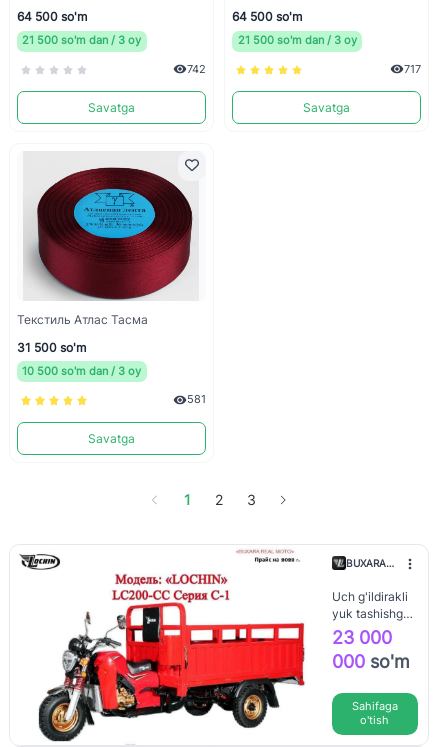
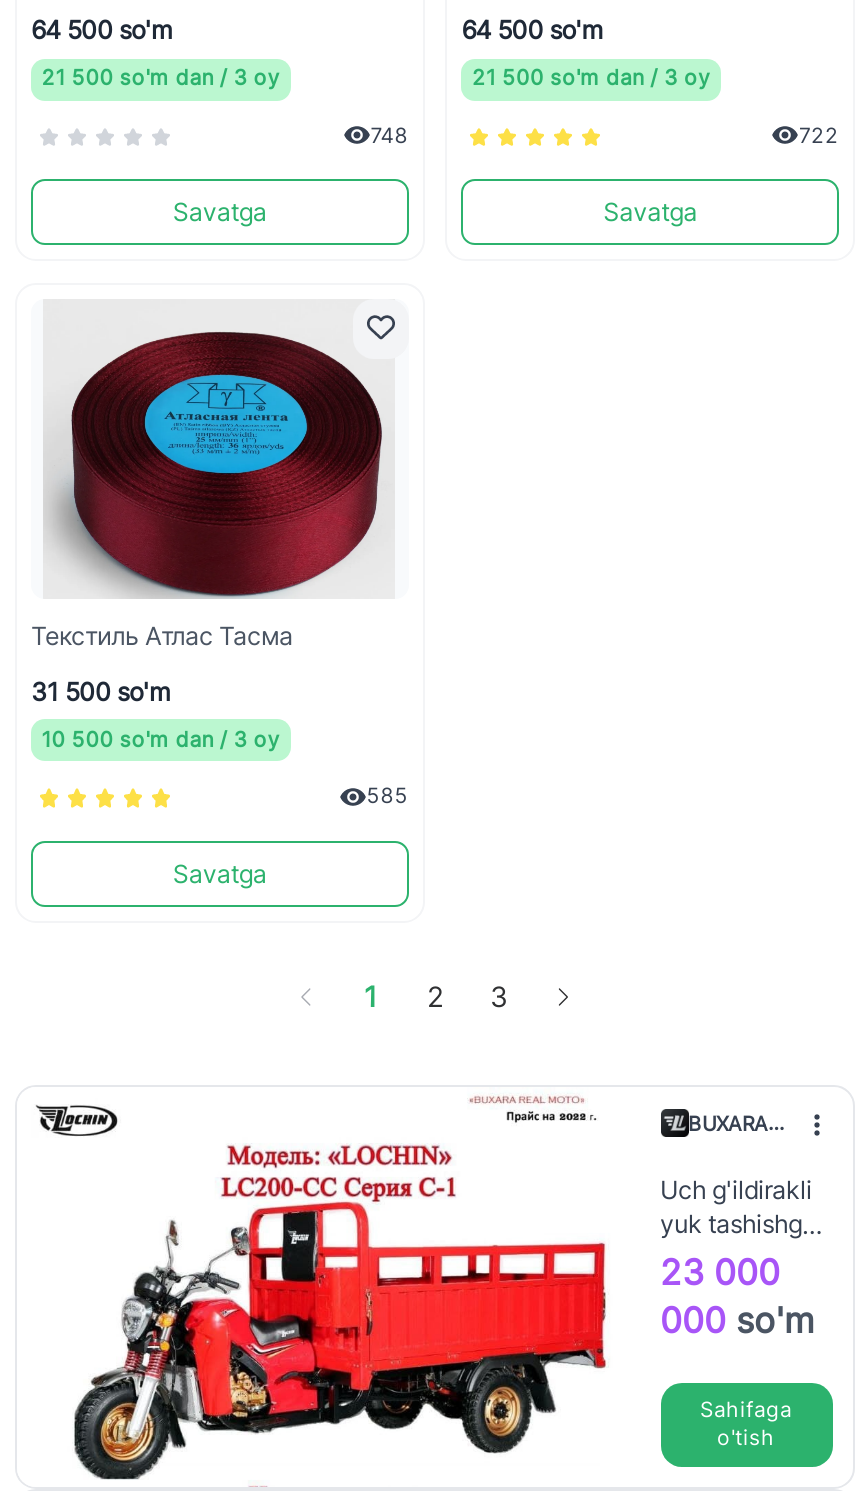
[187,63,206,76] 742 -> [371,123,409,149] 748
[404,63,421,76] 717 -> [799,123,839,149] 722
[187,393,206,406] 581 -> [367,784,409,810] 585

